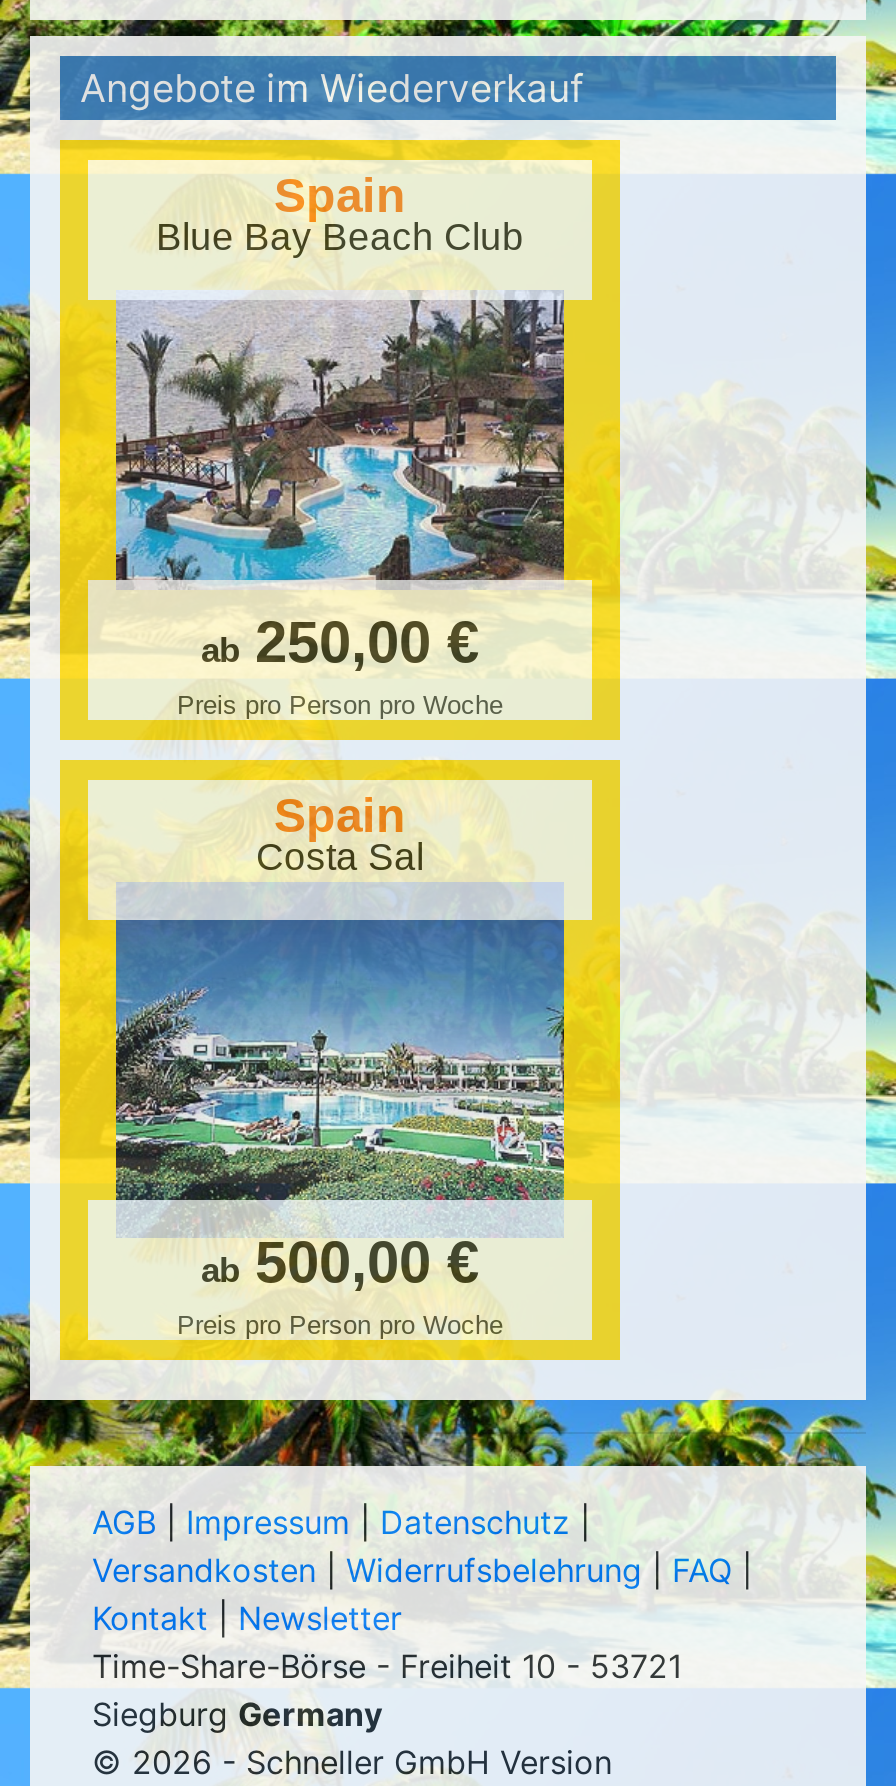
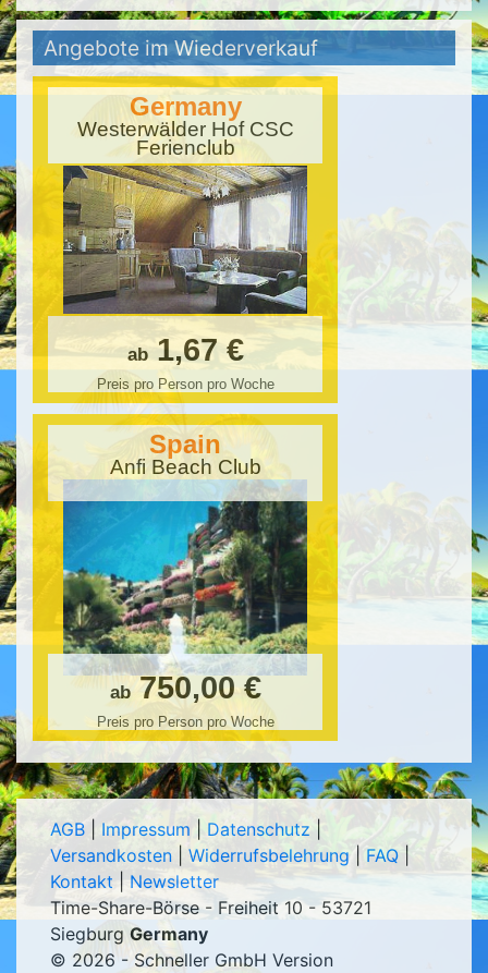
[156,168,524,258] Spain | Blue Bay Beach Club -> [77,92,294,159] Germany | Westerwälder Hof CSC | Ferienclub
[114,292,566,674] [image] | ab 250,00 € -> [62,160,308,367] [image] | ab 1,67 €
[256,836,424,878] Costa Sal -> [109,455,261,478] Anfi Beach Club
[114,918,566,1294] [image] | ab 500,00 € -> [62,500,308,705] [image] | ab 750,00 €

